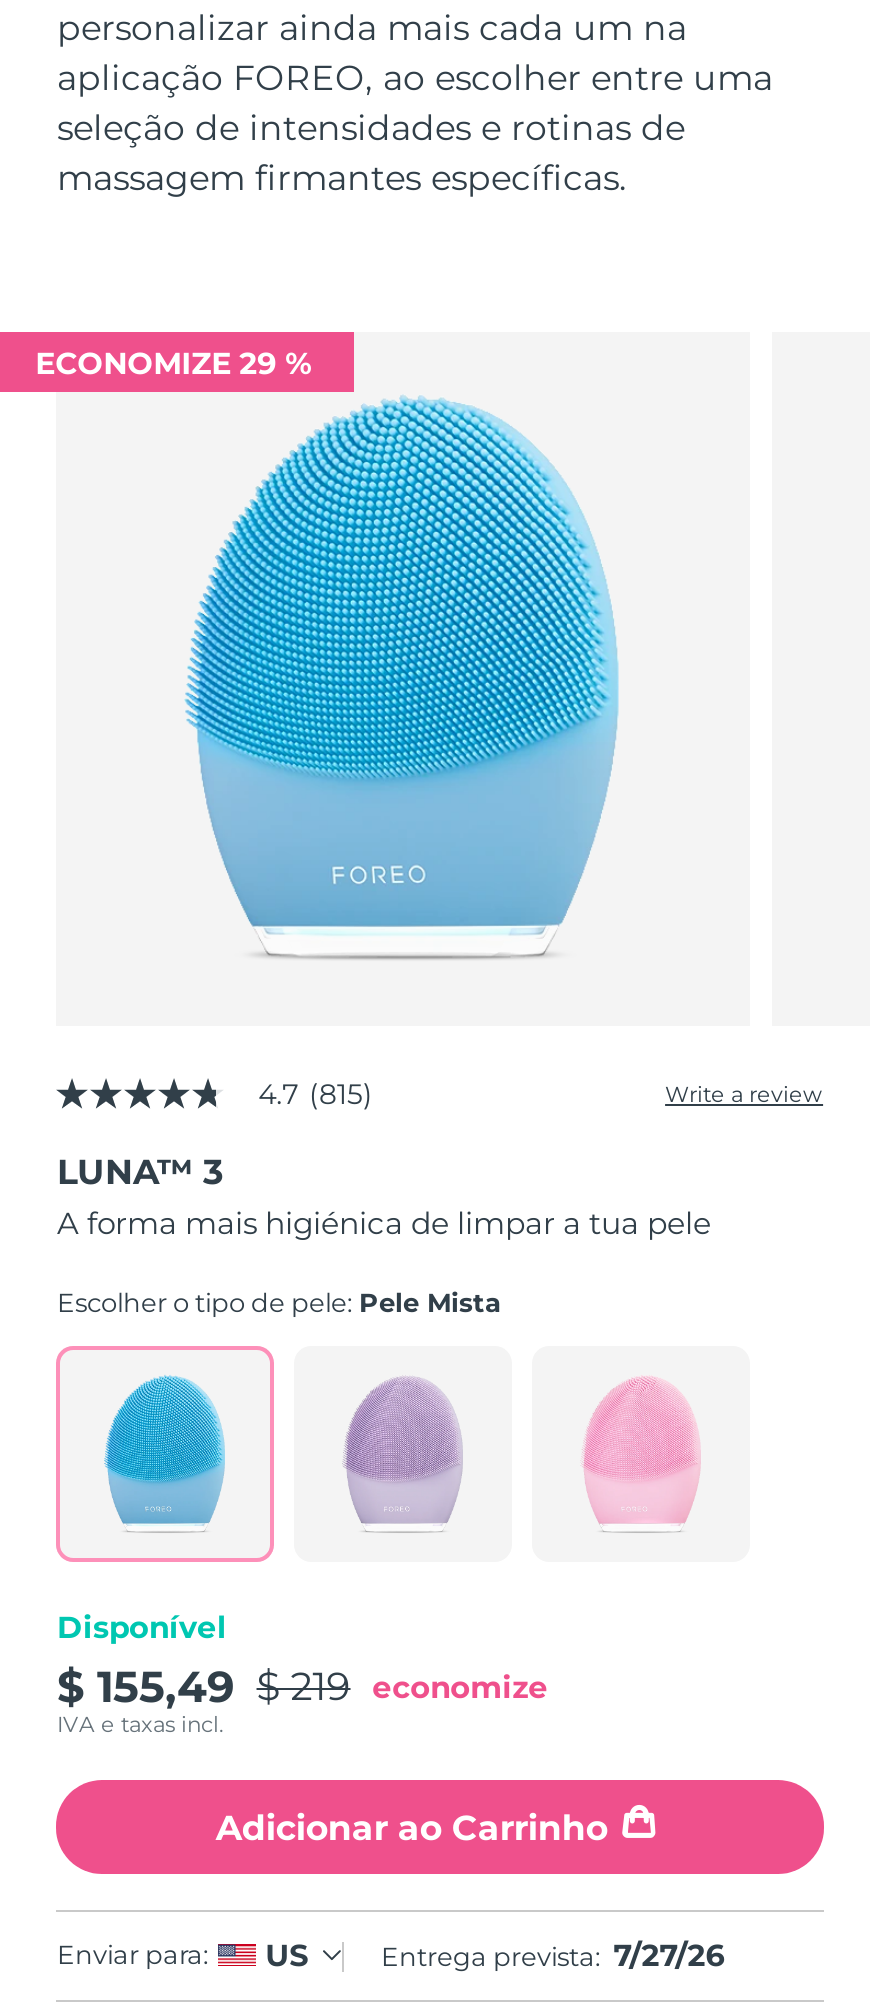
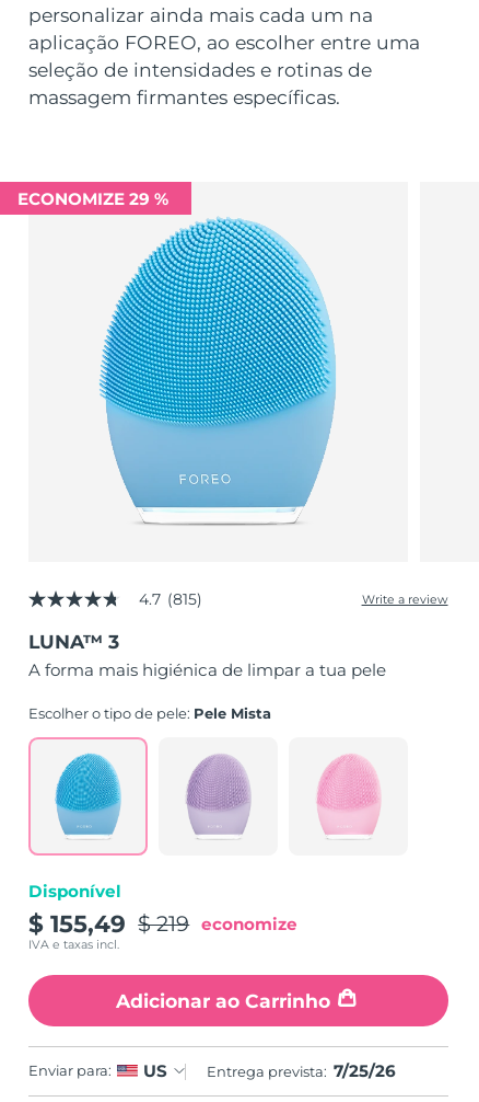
[381,1935,726,1973] Entrega prevista: 7/27/26 -> [206,1060,396,1081] Entrega prevista: 7/25/26

